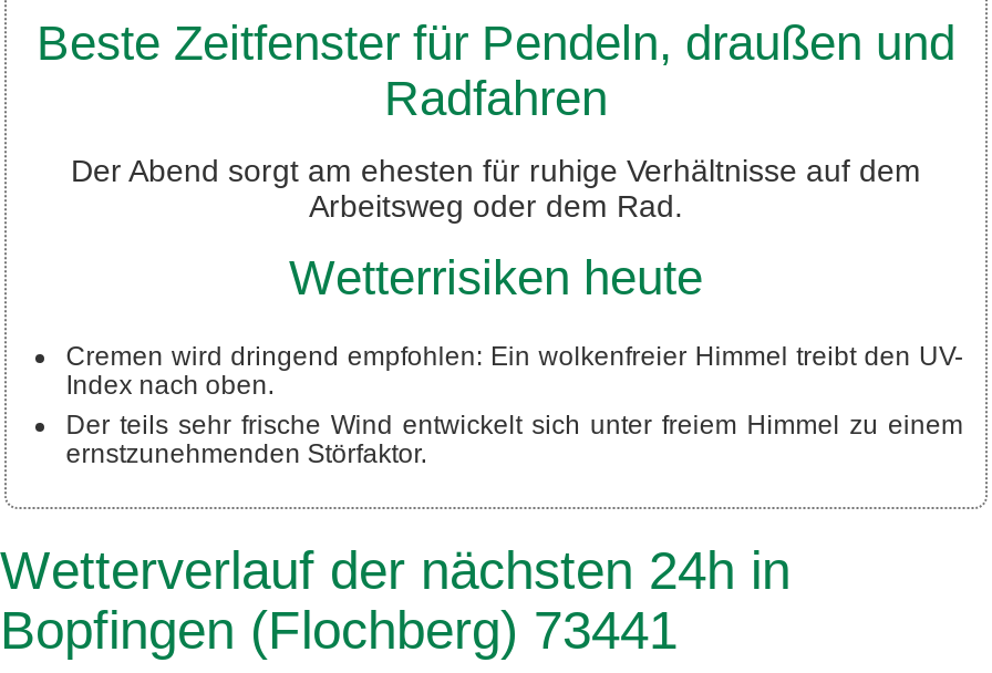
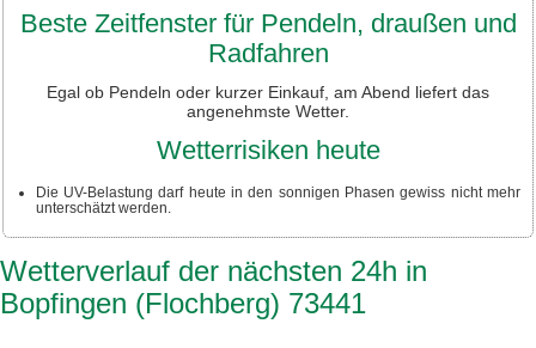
[71,152,921,222] Der Abend sorgt am ehesten für ruhige Verhältnisse auf dem | Arbeitsweg oder dem Rad. -> [47,82,489,120] Egal ob Pendeln oder kurzer Einkauf, am Abend liefert das | angenehmste Wetter.
[66,340,963,468] Cremen wird dringend empfohlen: Ein wolkenfreier Himmel treibt den UV- | Index nach oben. | Der teils sehr frische Wind entwickelt sich unter freiem Himmel zu einem | ernstzunehmenden Störfaktor. -> [36,184,520,216] Die UV-Belastung darf heute in den sonnigen Phasen gewiss nicht mehr | unterschätzt werden.

